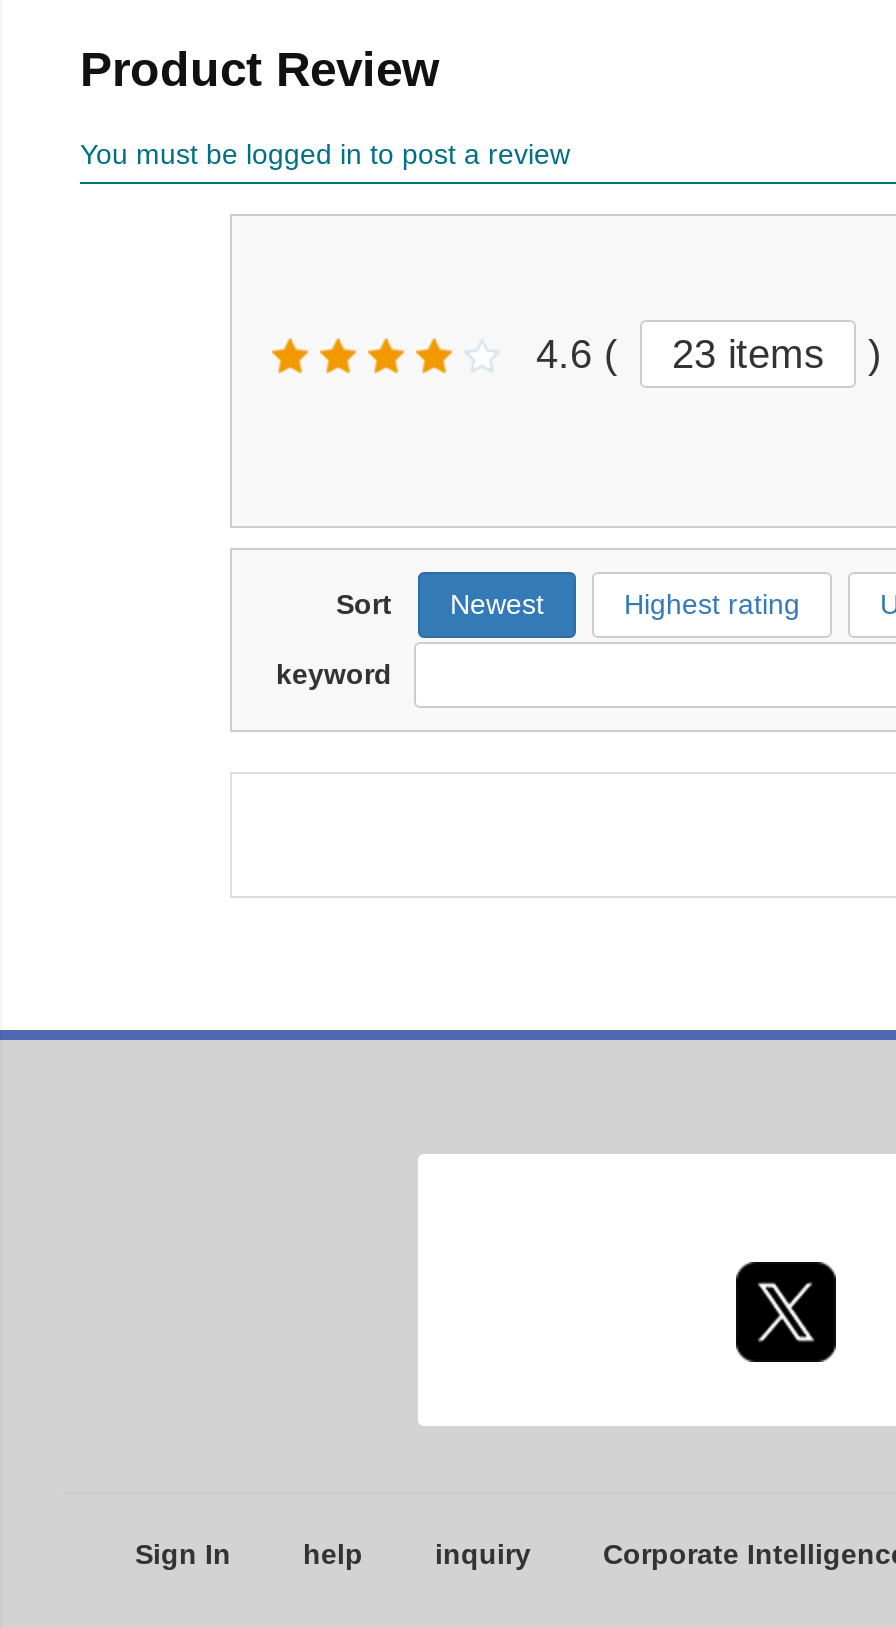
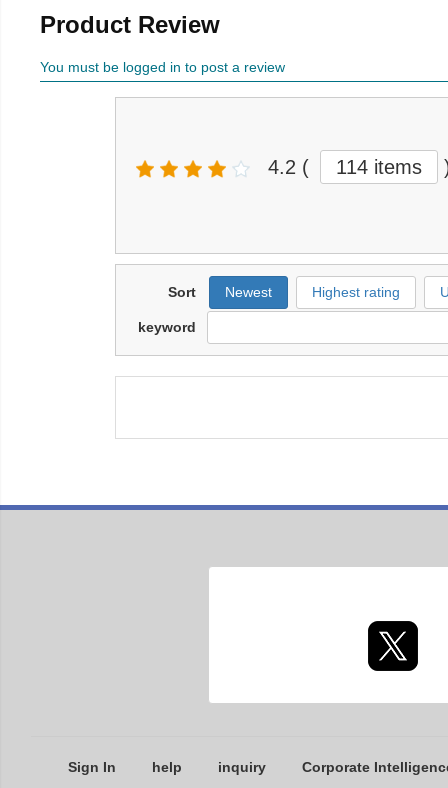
[524,331,630,375] 4.6 ( -> [262,156,315,178] 4.2 (
[672,331,824,375] 23 items -> [336,156,422,178] 114 items

